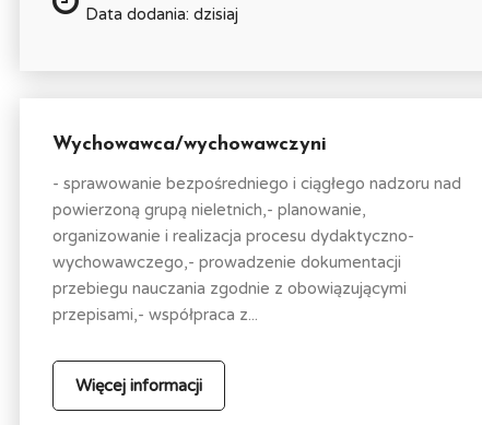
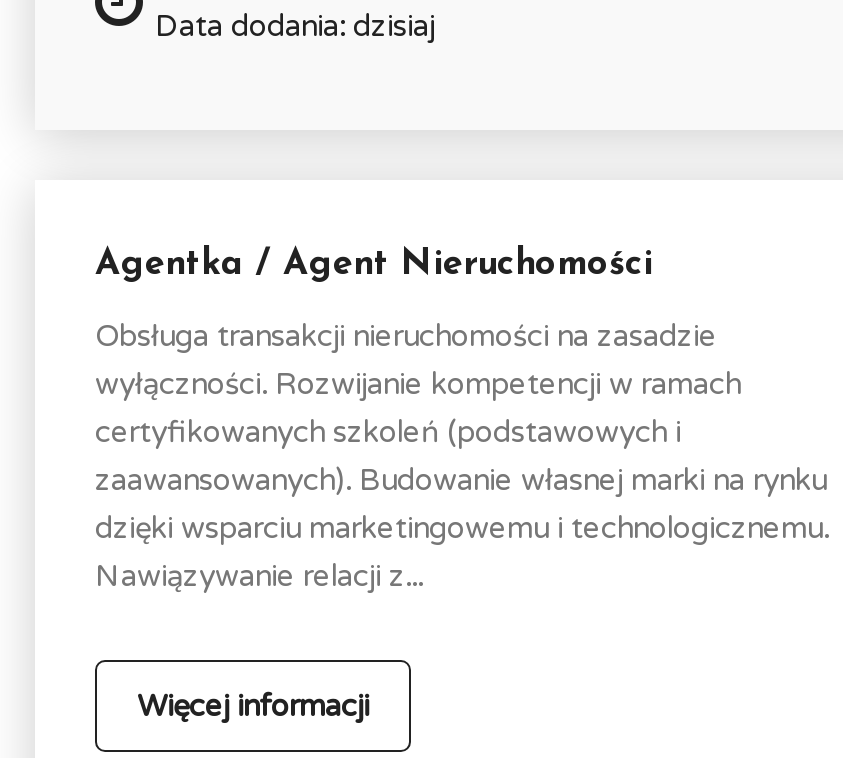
[52,135,327,155] Wychowawca/wychowawczyni -> [95,246,653,284] Agentka / Agent Nieruchomości
[52,173,461,324] - sprawowanie bezpośredniego i ciągłego nadzoru nad | powierzoną grupą nieletnich,- planowanie, | organizowanie i realizacja procesu dydaktyczno- | wychowawczego,- prowadzenie dokumentacji | przebiegu nauczania zgodnie z obowiązującymi | przepisami,- współpraca z... -> [95,317,829,593] Obsługa transakcji nieruchomości na zasadzie | wyłączności. Rozwijanie kompetencji w ramach | certyfikowanych szkoleń (podstawowych i | zaawansowanych). Budowanie własnej marki na rynku | dzięki wsparciu marketingowemu i technologicznemu. | Nawiązywanie relacji z...

